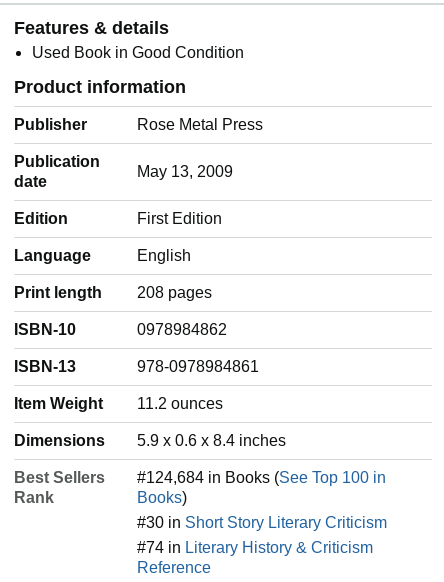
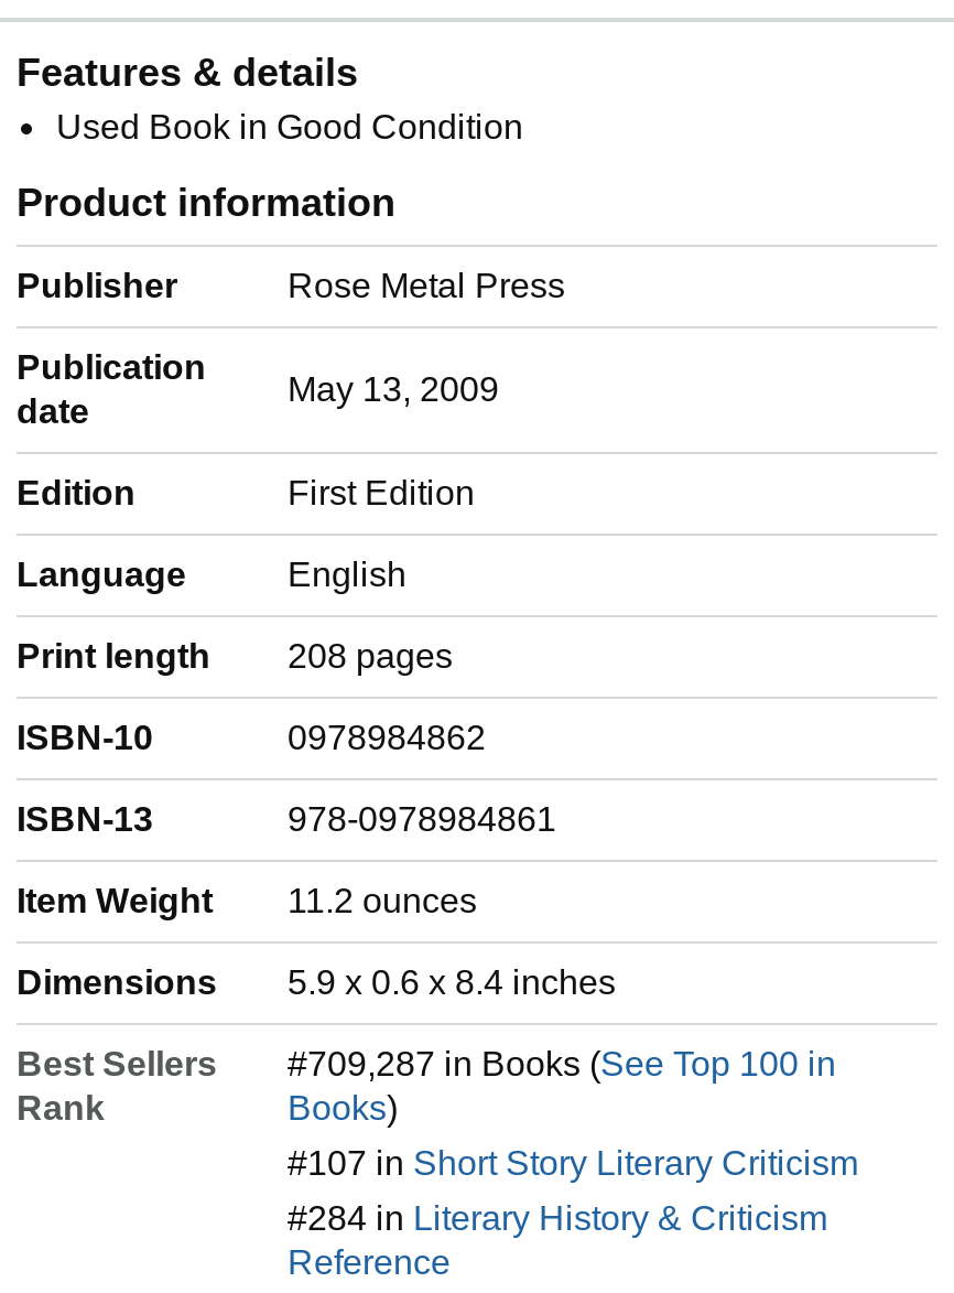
[137,469,386,486] #124,684 in Books (See Top 100 in -> [288,1045,836,1082] #709,287 in Books (See Top 100 in
[137,514,387,531] #30 in Short Story Literary Criticism -> [288,1144,858,1181] #107 in Short Story Literary Criticism
[137,539,373,556] #74 in Literary History & Criticism -> [288,1199,827,1237] #284 in Literary History & Criticism

